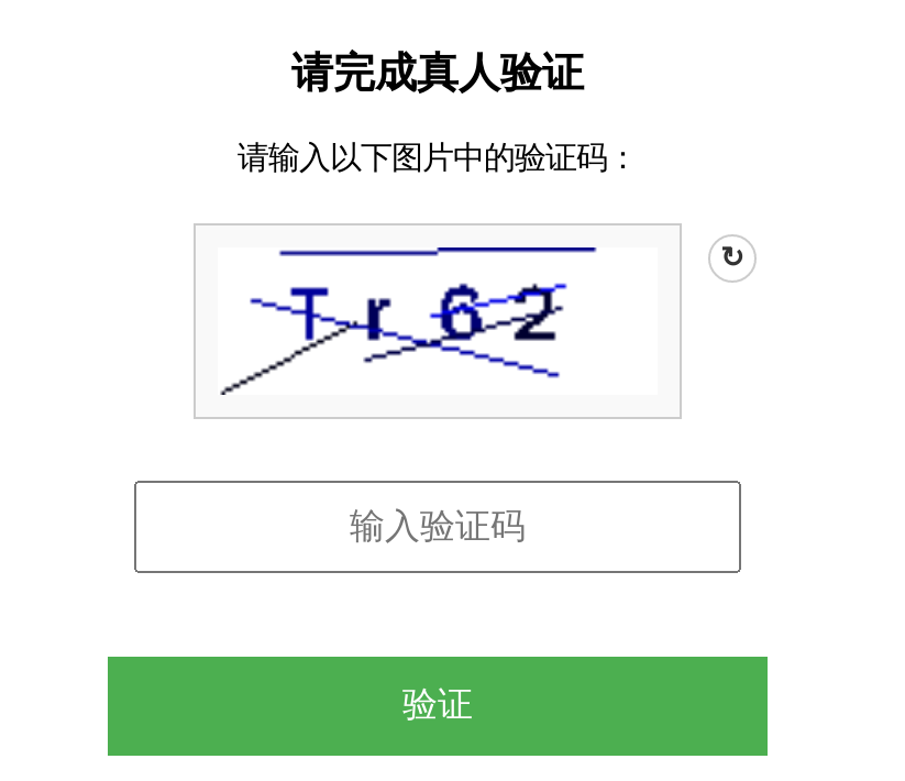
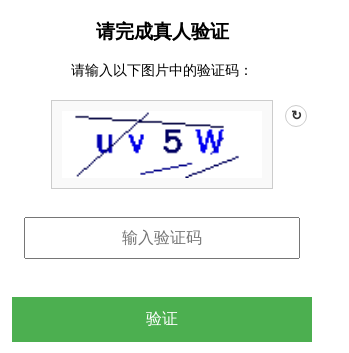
[220,245,605,397] [image] -> [64,111,240,179] [image]

